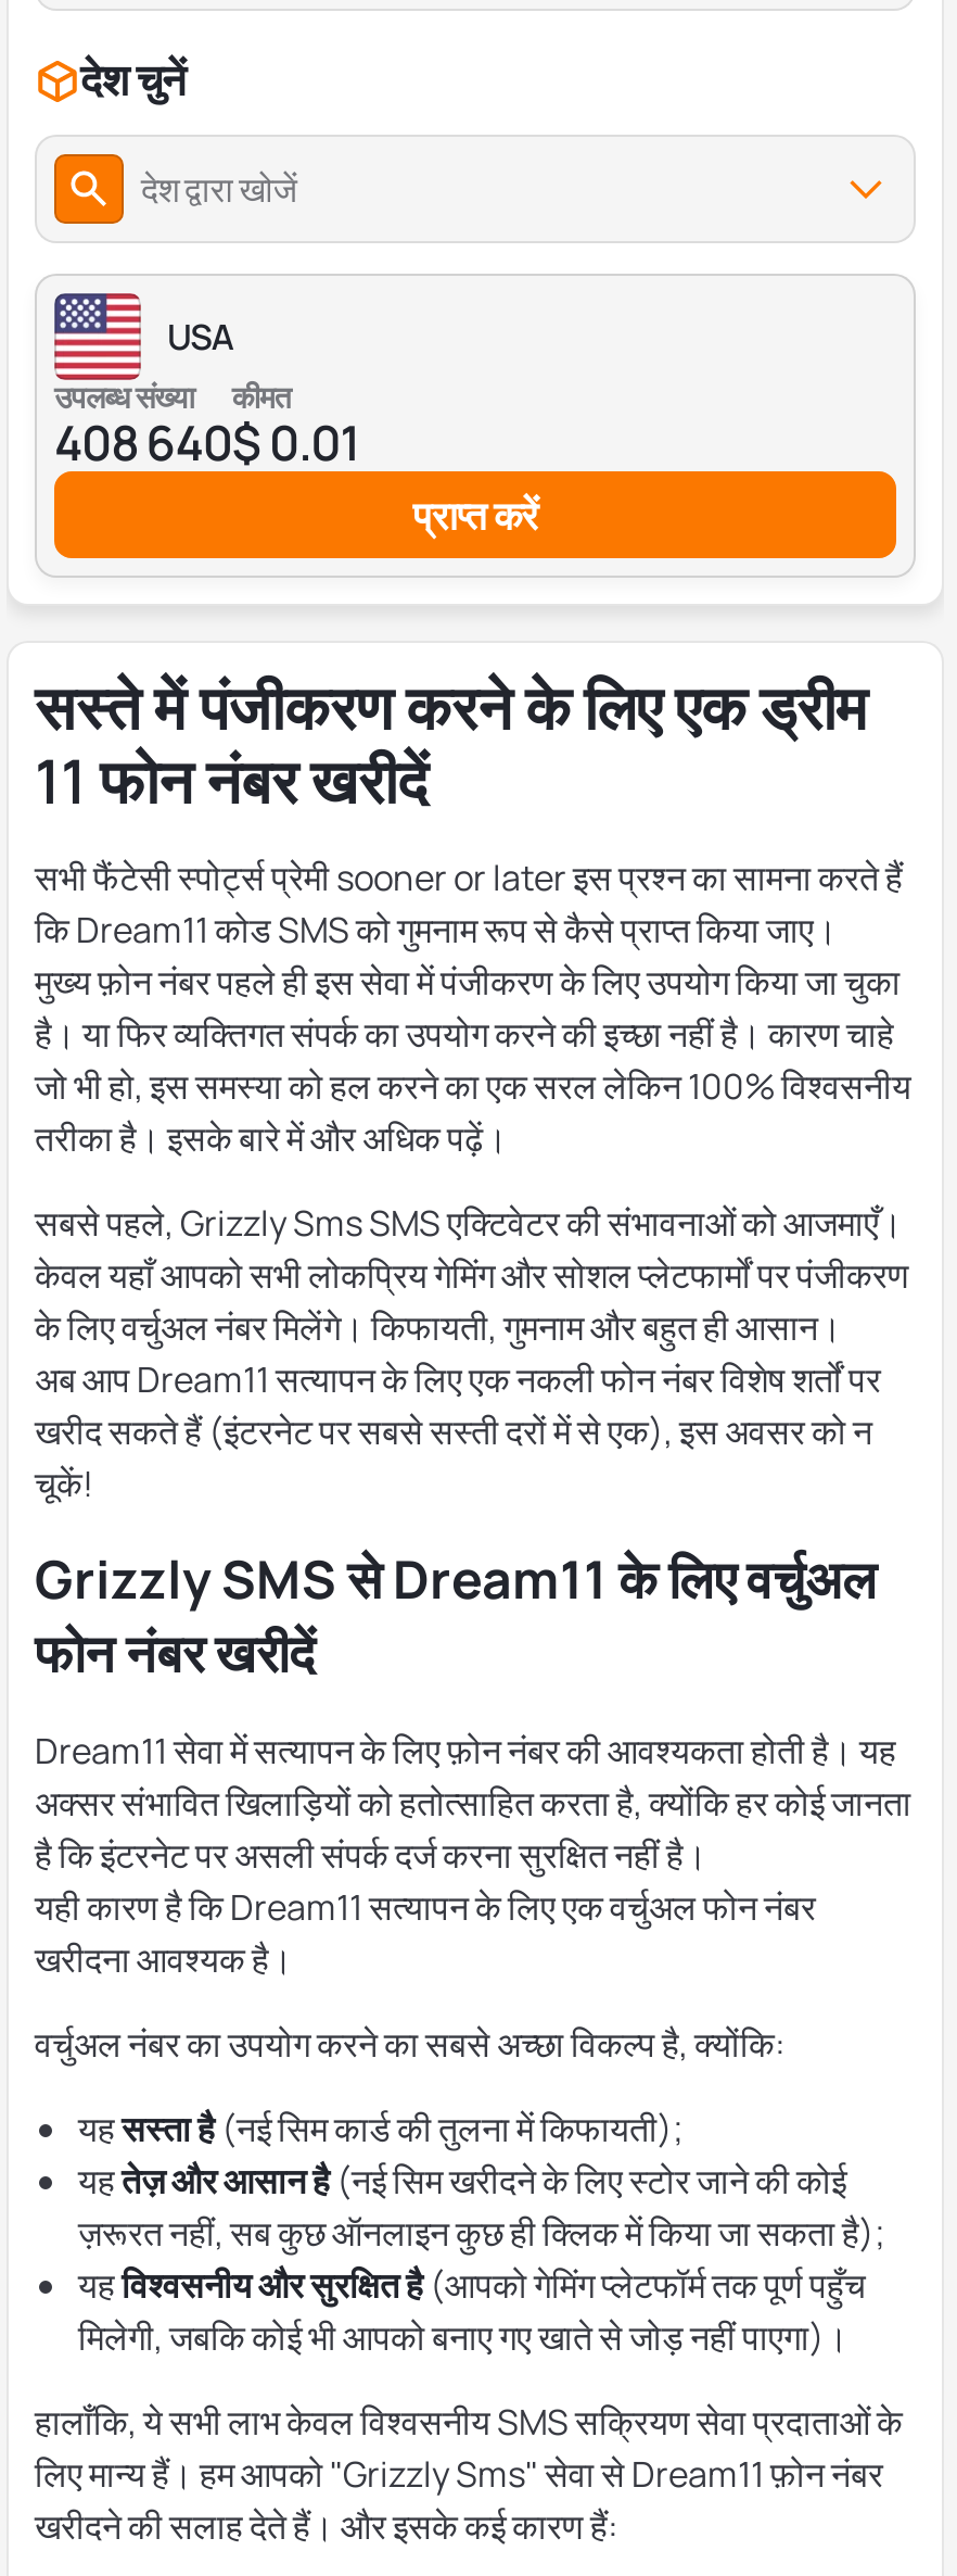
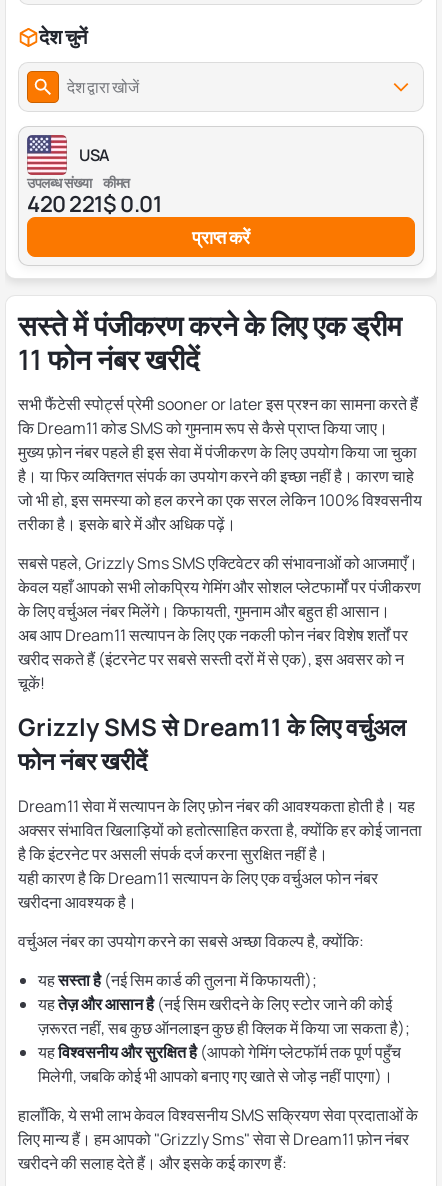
[54,411,359,476] 408 640 $ 0.01 -> [27,189,161,219] 420 221 $ 0.01

